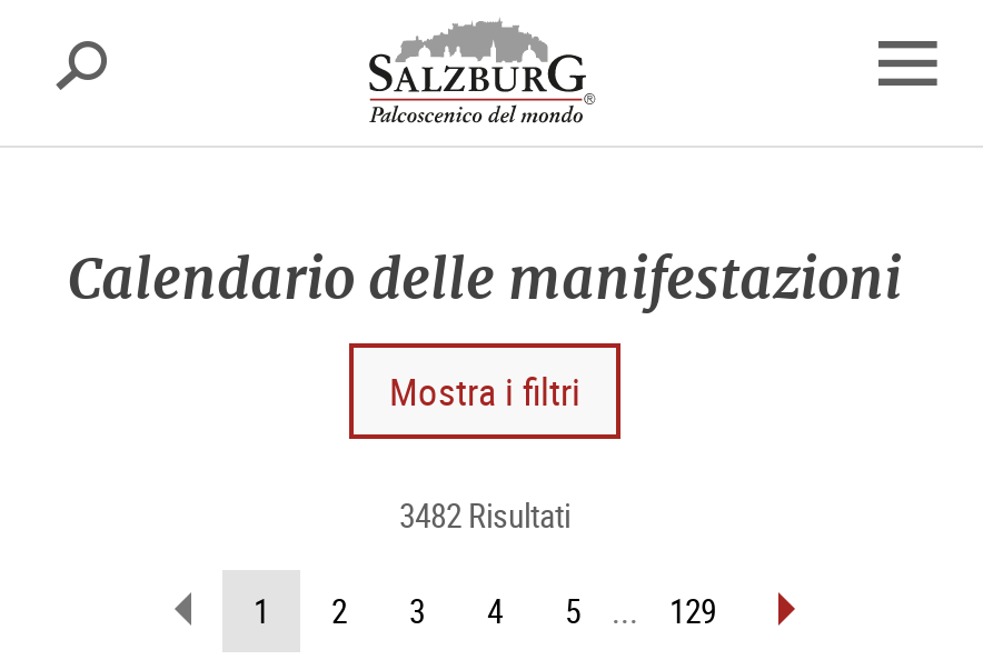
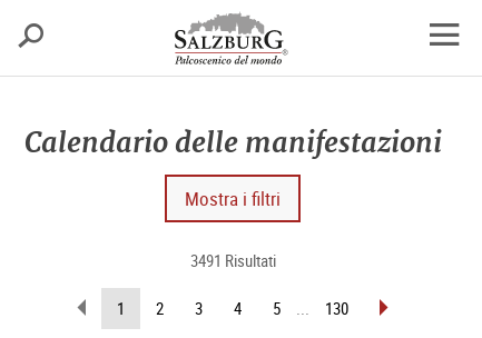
[399,492,570,537] 3482 Risultati -> [190,249,276,271] 3491 Risultati
[669,588,716,632] 129 -> [325,297,348,319] 130

